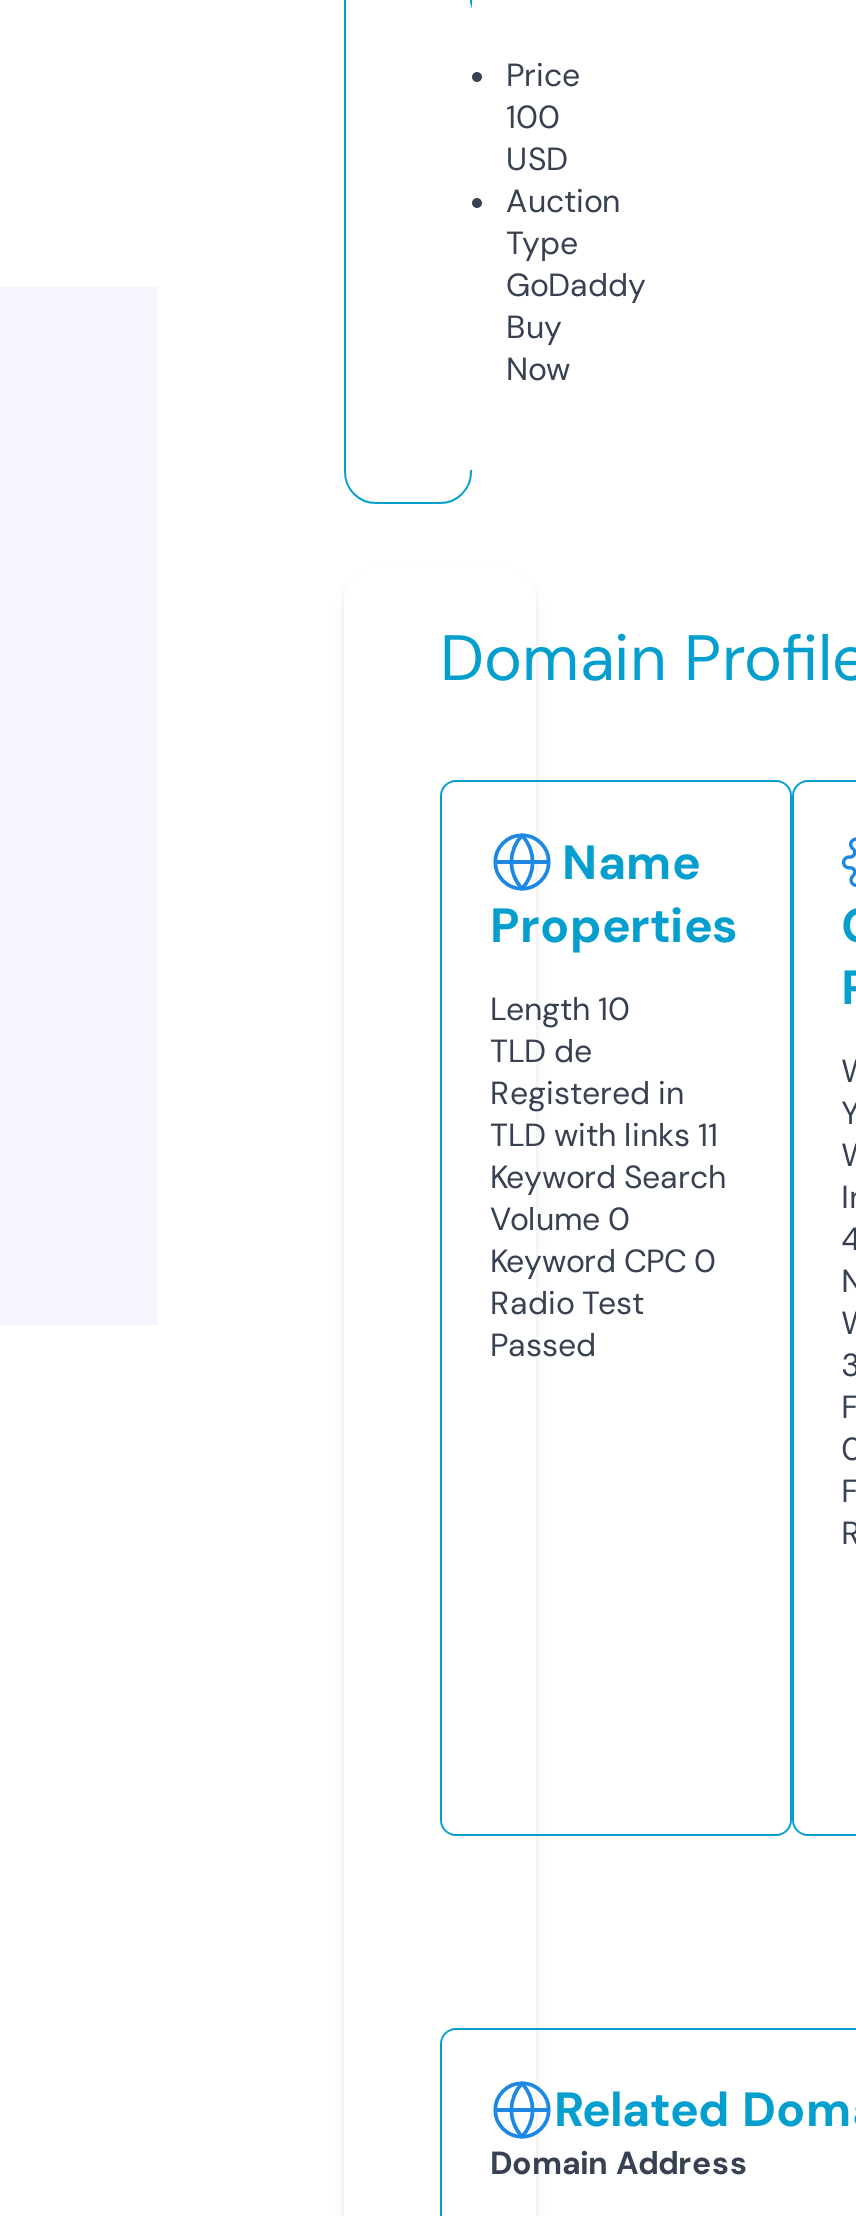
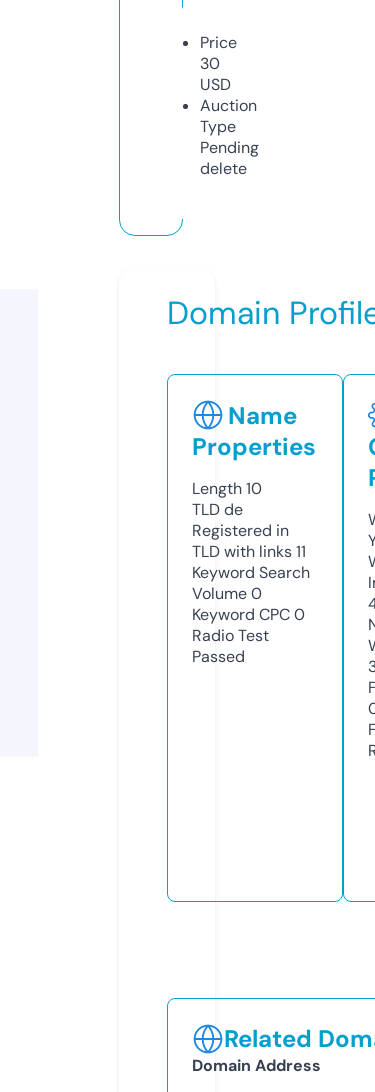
[506,96,560,138] 100 -> [200,53,220,74] 30
[506,264,646,390] GoDaddy | Buy | Now -> [200,137,259,179] Pending | delete

